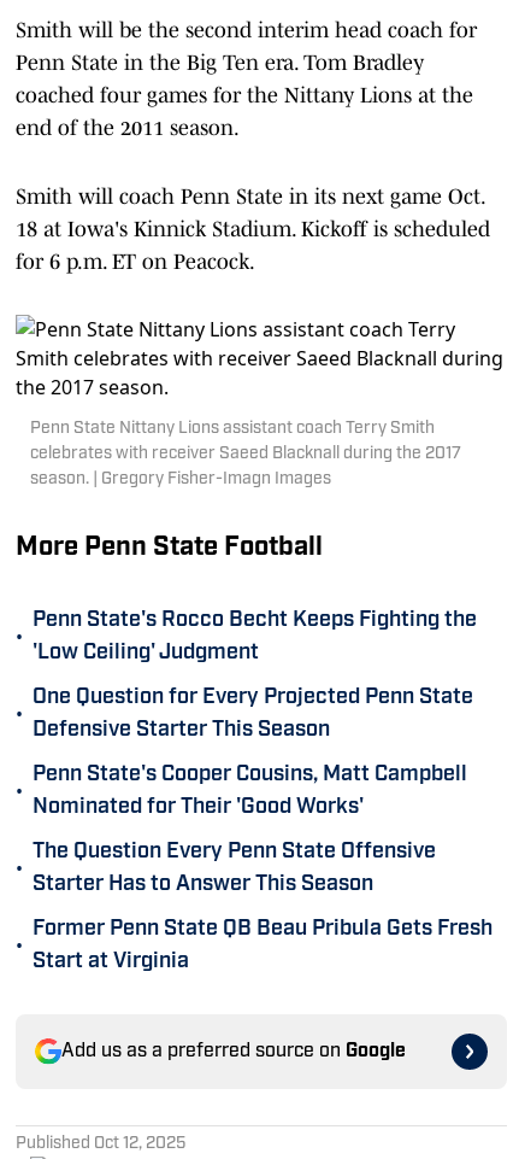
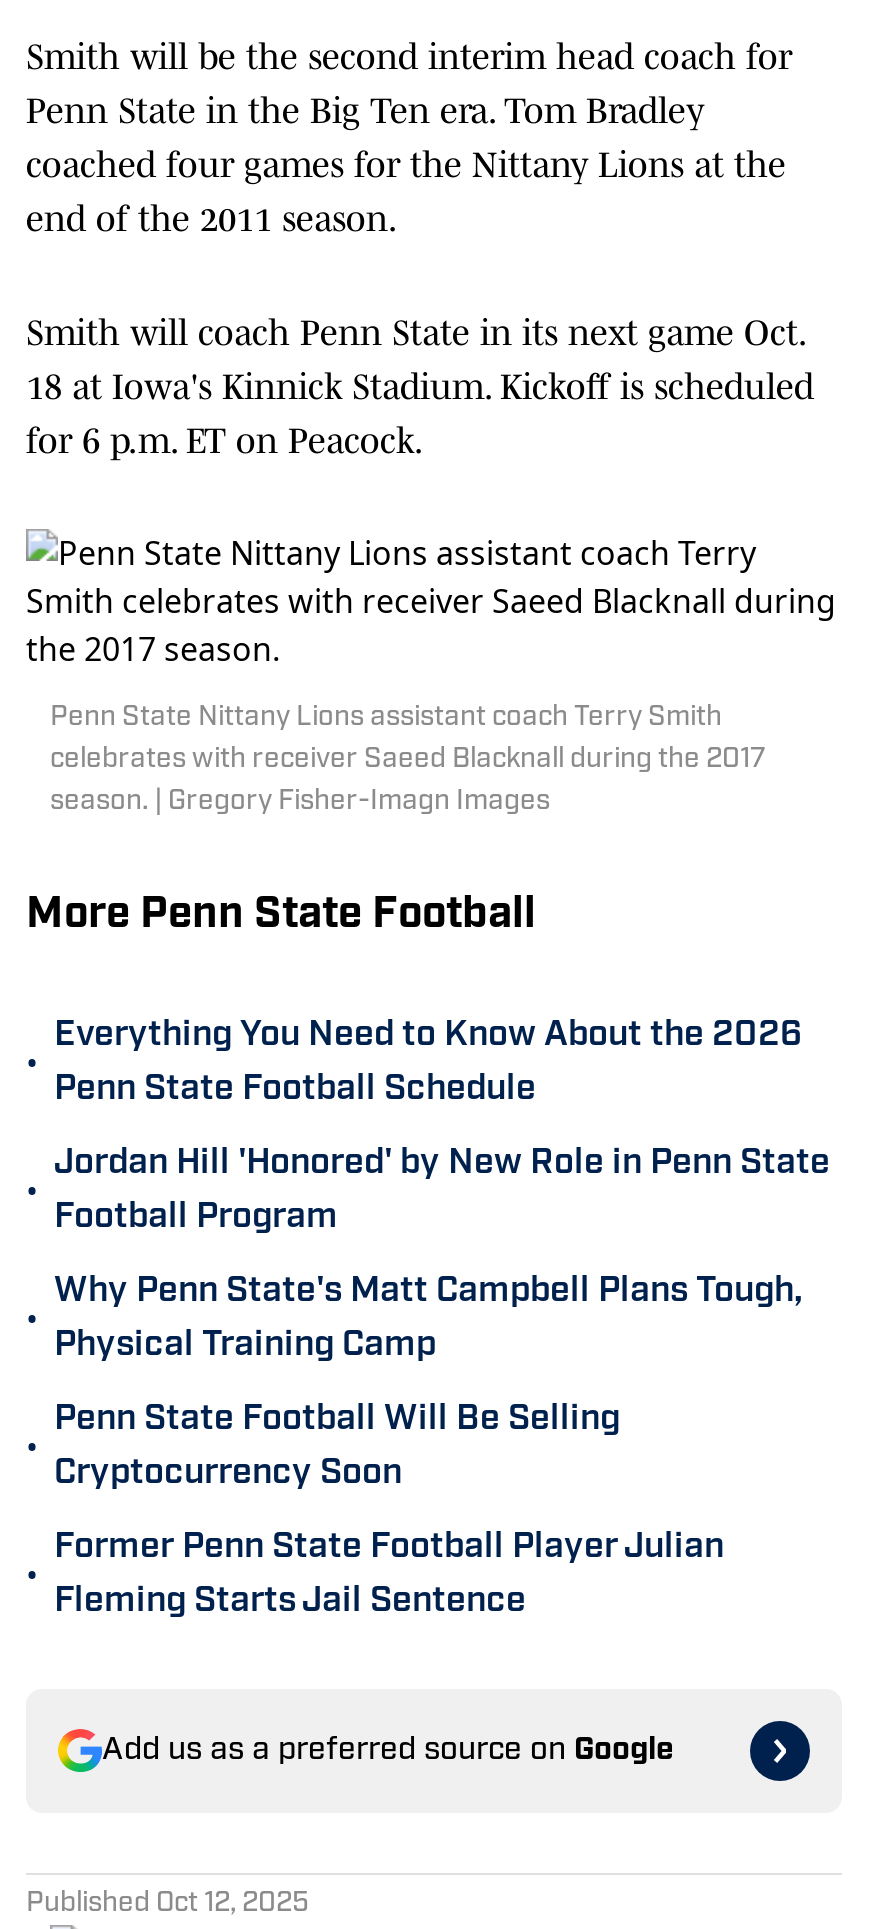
[33,609,477,665] Penn State's Rocco Becht Keeps Fighting the | 'Low Ceiling' Judgment -> [54,1017,802,1109] Everything You Need to Know About the 2026 | Penn State Football Schedule
[33,686,473,742] One Question for Every Projected Penn State | Defensive Starter This Season -> [54,1145,830,1237] Jordan Hill 'Honored' by New Role in Penn State | Football Program
[33,763,467,819] Penn State's Cooper Cousins, Matt Campbell | Nominated for Their 'Good Works' -> [54,1273,802,1365] Why Penn State's Matt Campbell Plans Tough, | Physical Training Camp
[33,841,436,896] The Question Every Penn State Offensive | Starter Has to Answer This Season -> [54,1401,620,1493] Penn State Football Will Be Selling | Cryptocurrency Soon
[33,918,493,973] Former Penn State QB Beau Pribula Gets Fresh | Start at Virginia -> [54,1529,724,1621] Former Penn State Football Player Julian | Fleming Starts Jail Sentence

